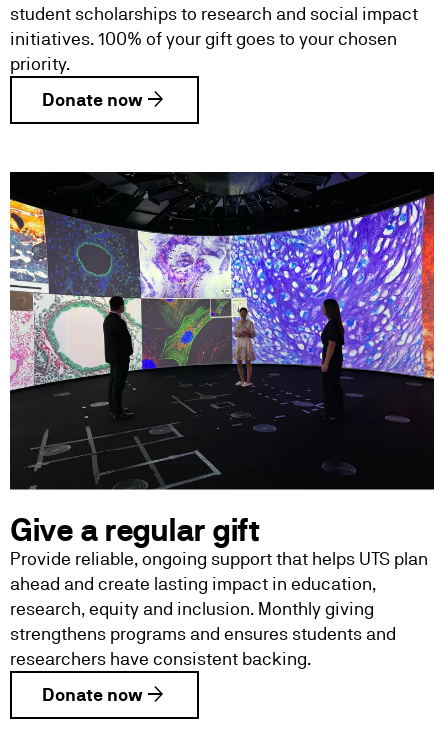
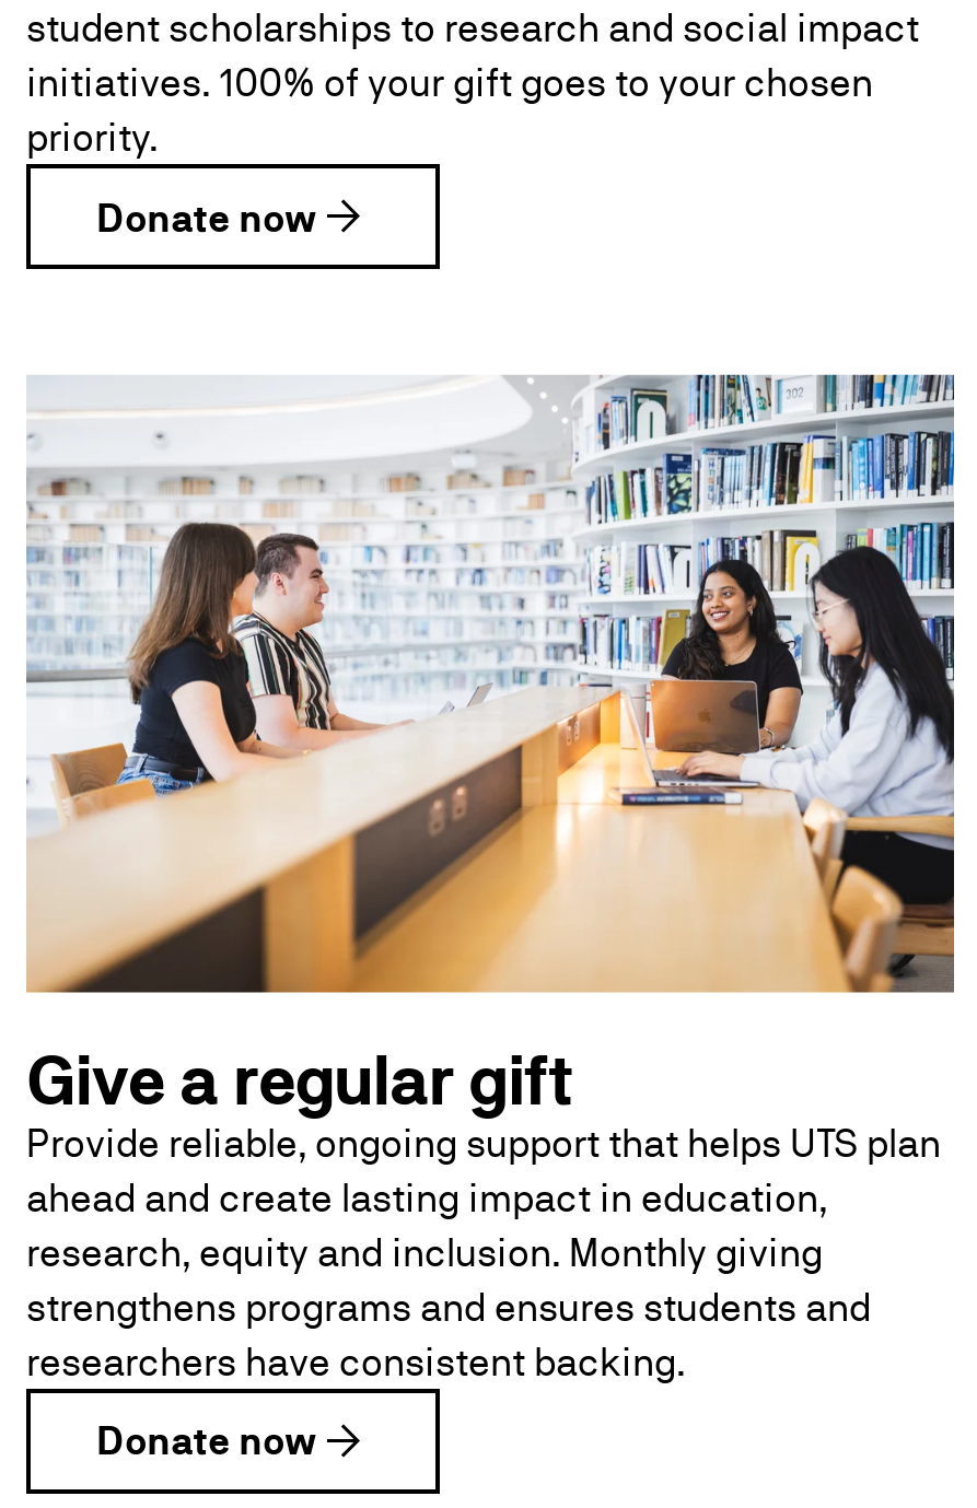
[9,171,435,491] [image] -> [26,374,956,995] [image]

